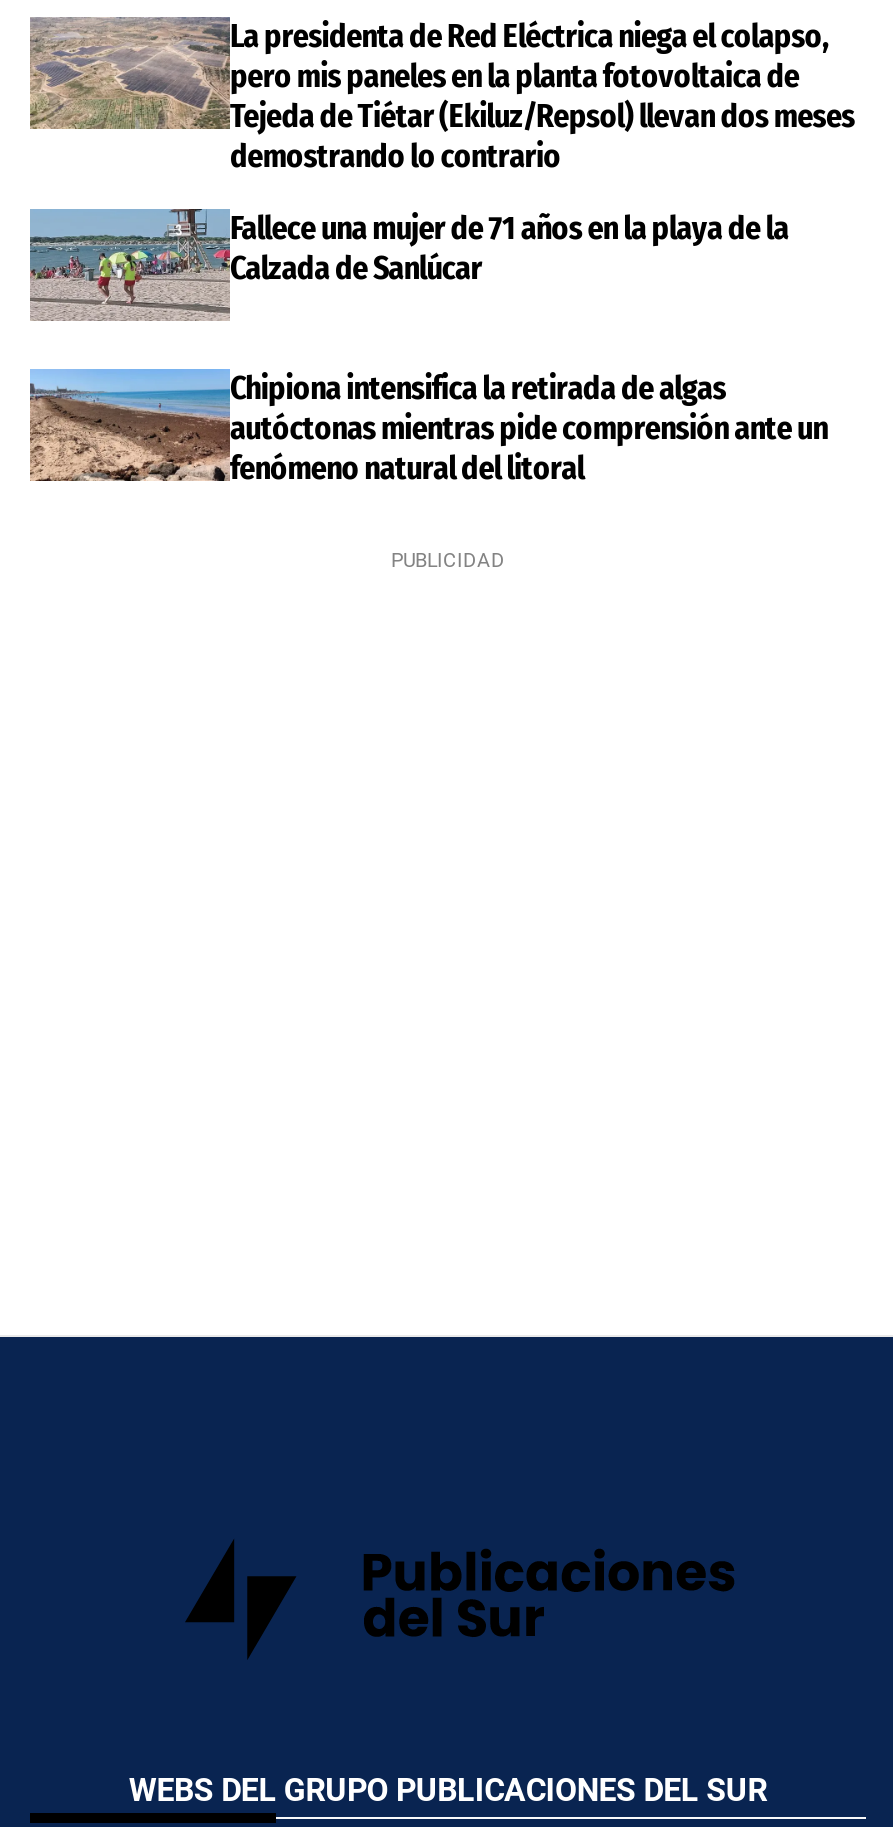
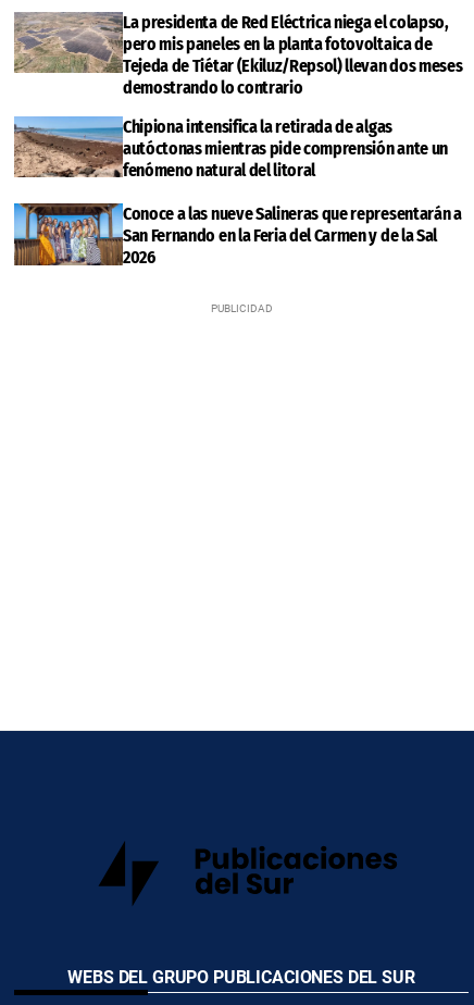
[230,209,789,287] Fallece una mujer de 71 años en la playa de la | Calzada de Sanlúcar -> none
moved [26,369,828,487] -> [12,116,448,181]: [image] | Chipiona intensifica la retirada de algas | autóctonas mientras pide comprensión ante un | fenómeno natural del litoral
none -> [13,202,462,268] [image] | Conoce a las nueve Salineras que representarán a | San Fernando en la Feria del Carmen y de la Sal | 2026

